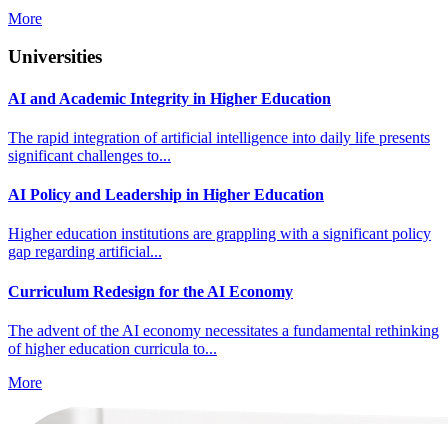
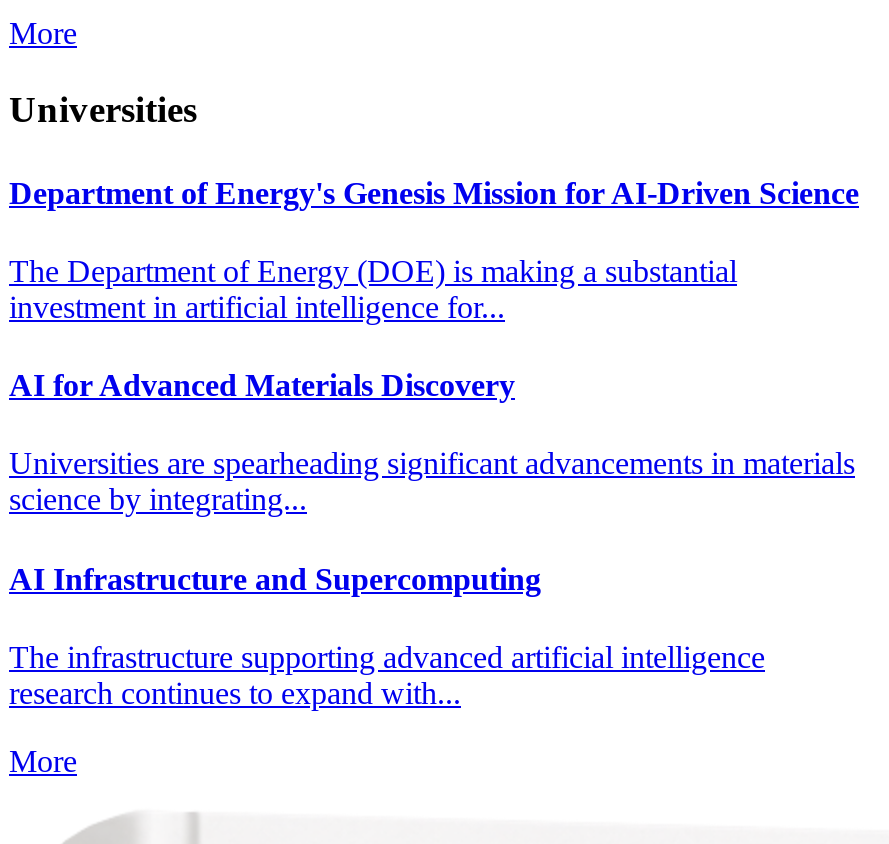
[8,89,331,106] AI and Academic Integrity in Higher Education -> [9,175,859,209] Department of Energy's Genesis Mission for AI-Driven Science
[8,129,430,164] The rapid integration of artificial intelligence into daily life presents | significant challenges to... -> [9,254,737,324] The Department of Energy (DOE) is making a substantial | investment in artificial intelligence for...
[8,186,324,203] AI Policy and Leadership in Higher Education -> [9,368,515,402] AI for Advanced Materials Discovery
[8,225,431,260] Higher education institutions are grappling with a significant policy | gap regarding artificial... -> [9,447,855,517] Universities are spearheading significant advancements in materials | science by integrating...
[8,283,293,300] Curriculum Redesign for the AI Economy -> [9,561,541,595] AI Infrastructure and Supercomputing
[8,322,439,357] The advent of the AI economy necessitates a fundamental rethinking | of higher education curricula to... -> [9,640,765,710] The infrastructure supporting advanced artificial intelligence | research continues to expand with...

